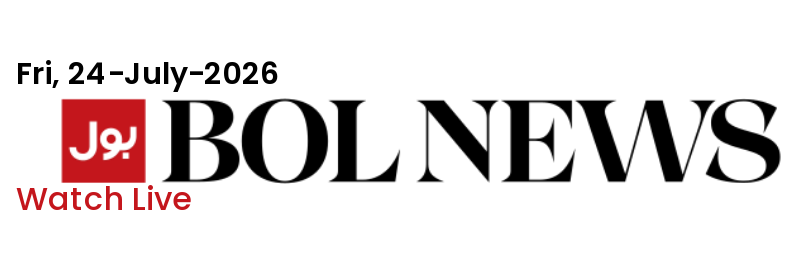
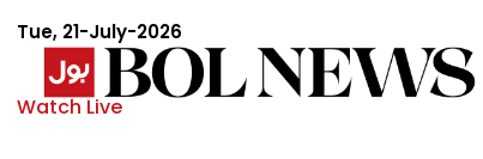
[16,52,280,94] Fri, 24-July-2026 -> [17,19,182,44] Tue, 21-July-2026

